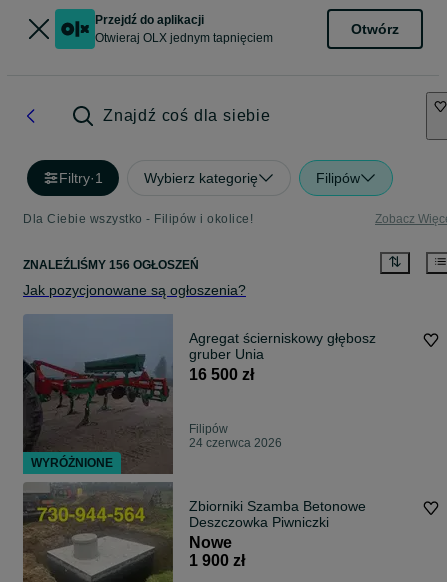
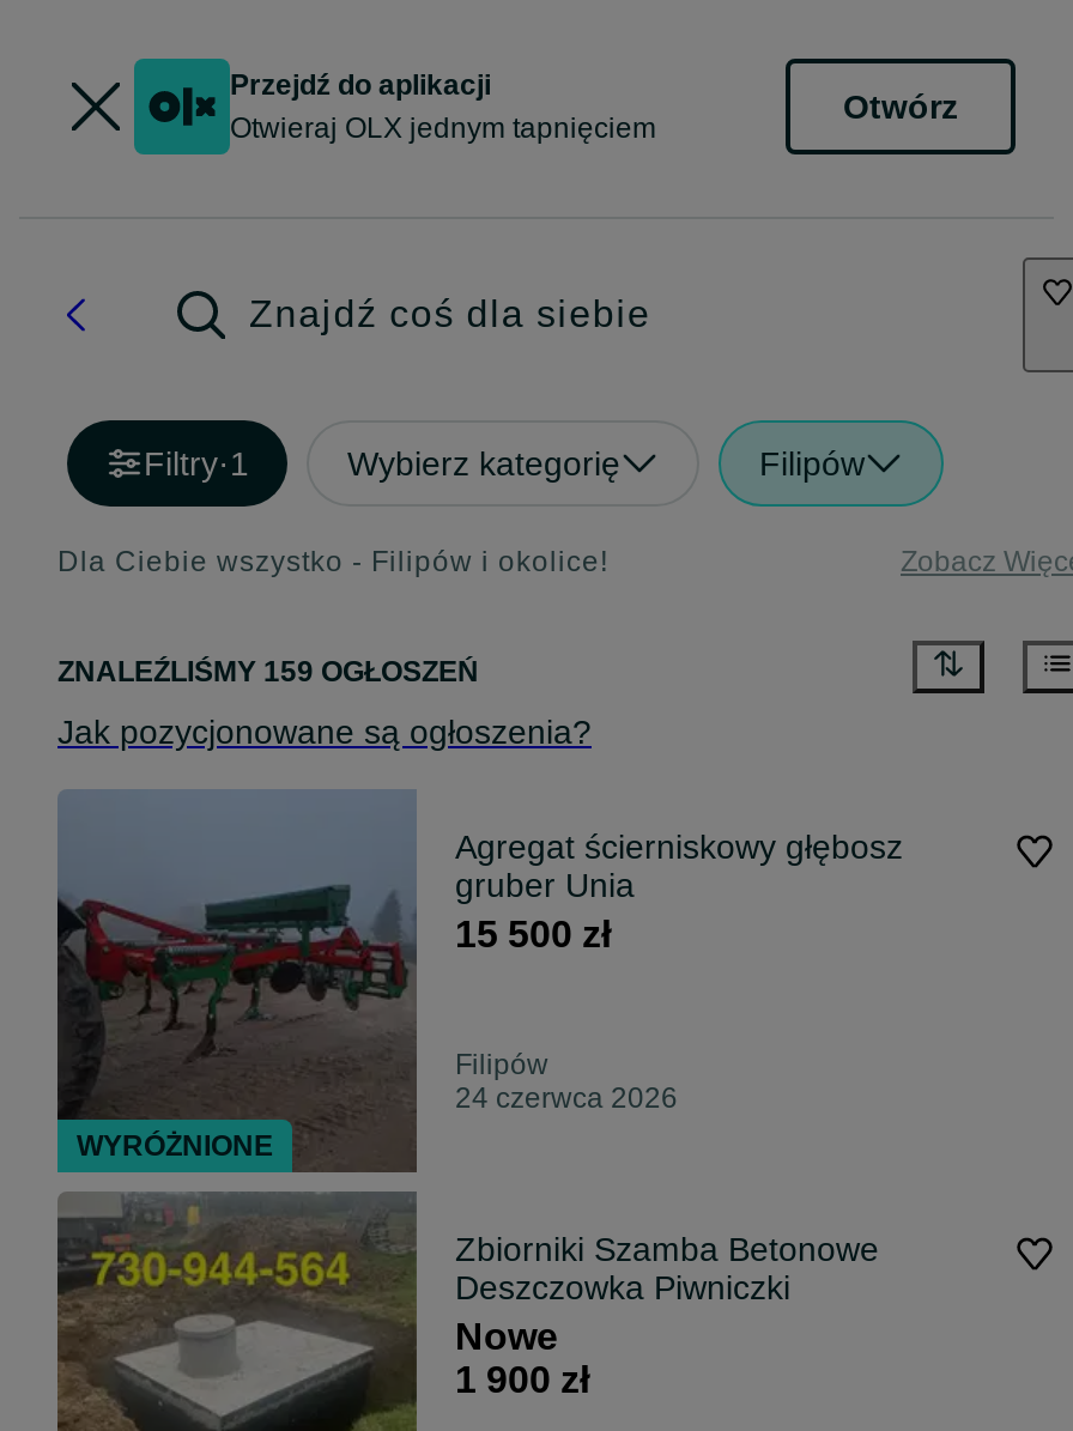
[23,258,199,272] ZNALEŹLIŚMY 156 OGŁOSZEŃ -> [57,656,479,689] ZNALEŹLIŚMY 159 OGŁOSZEŃ
[189,366,254,383] 16 500 zł -> [455,914,611,955] 15 500 zł

